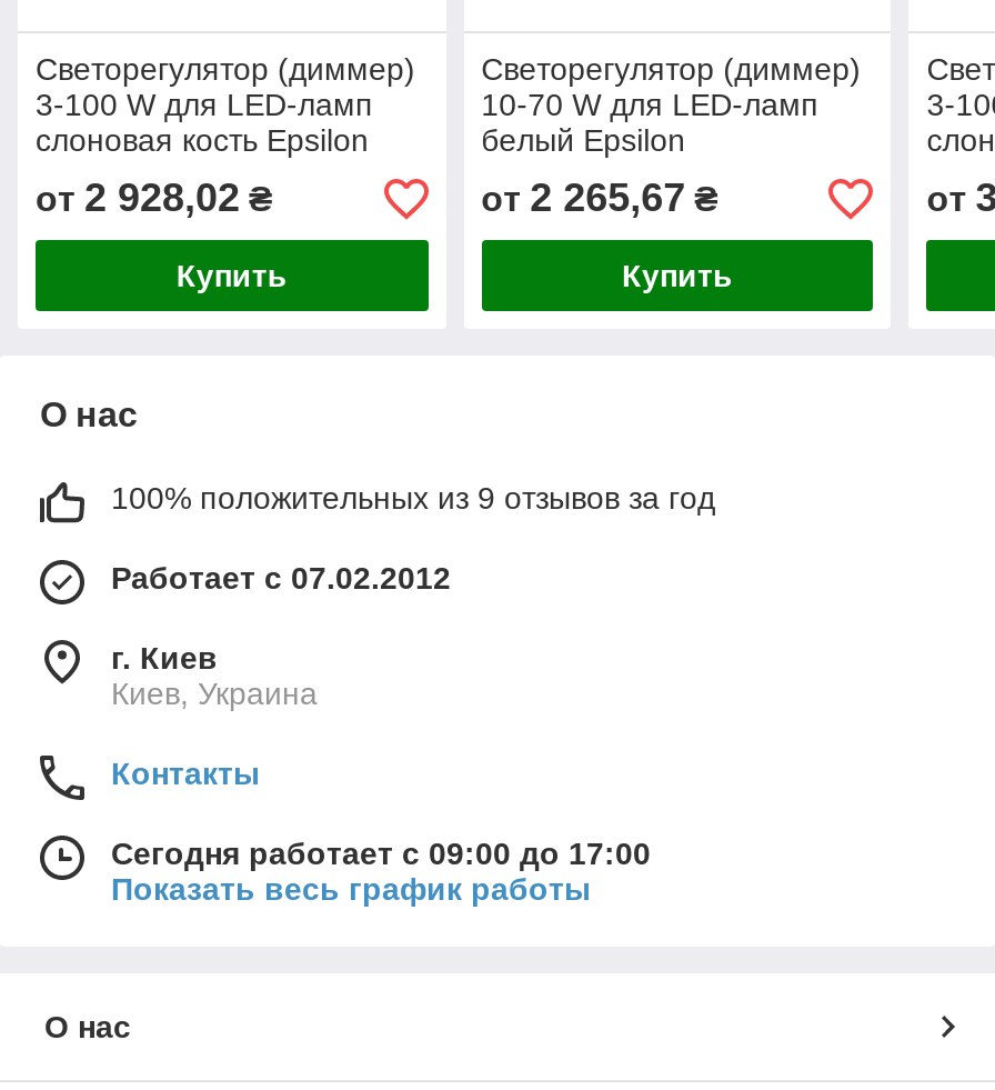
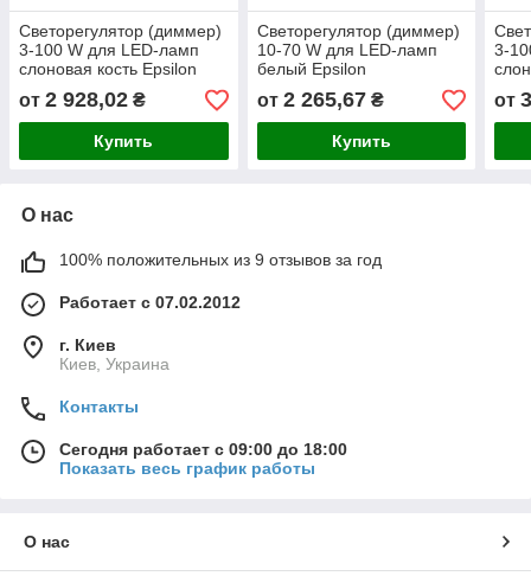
[111,836,651,872] Сегодня работает с 09:00 до 17:00 -> [59,440,347,459] Сегодня работает с 09:00 до 18:00

